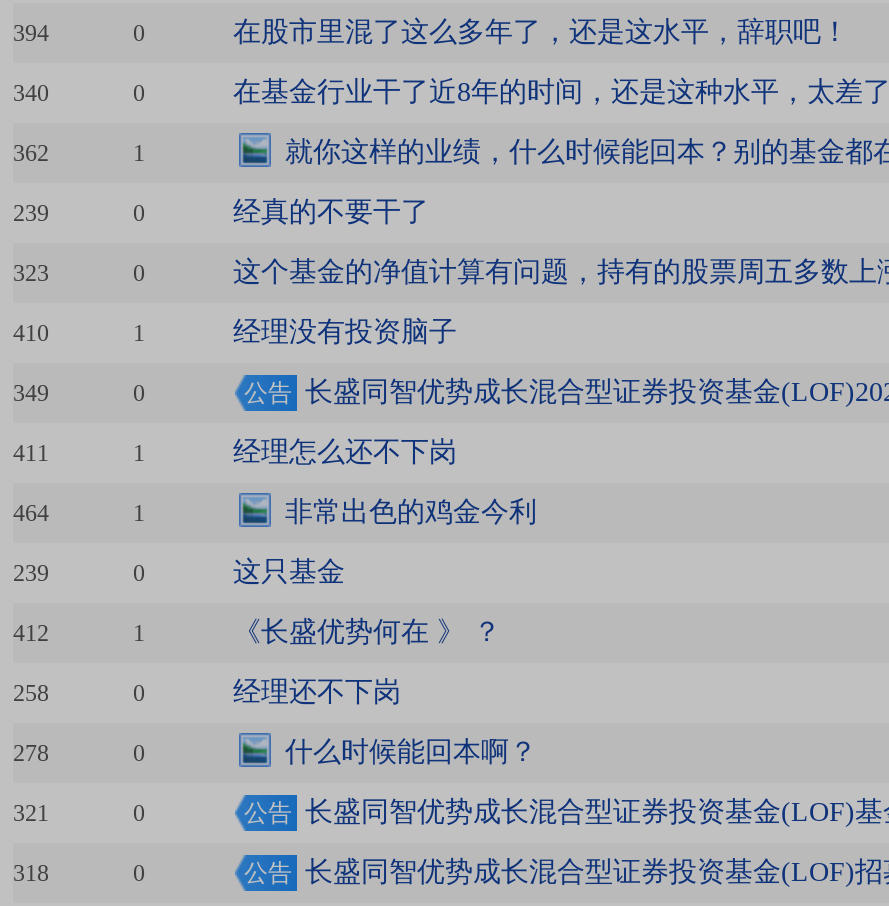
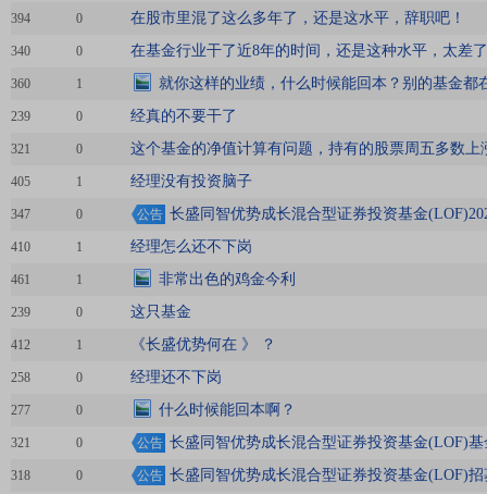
[13,139,49,167] 362 -> [11,76,30,91] 360
[13,259,49,287] 323 -> [11,141,30,157] 321
[13,319,49,347] 410 -> [11,174,30,189] 405
[13,379,49,407] 349 -> [11,207,30,222] 347
[13,439,49,467] 411 -> [11,239,30,255] 410
[13,499,49,527] 464 -> [11,272,30,287] 461
[13,739,49,767] 278 -> [11,403,30,418] 277

